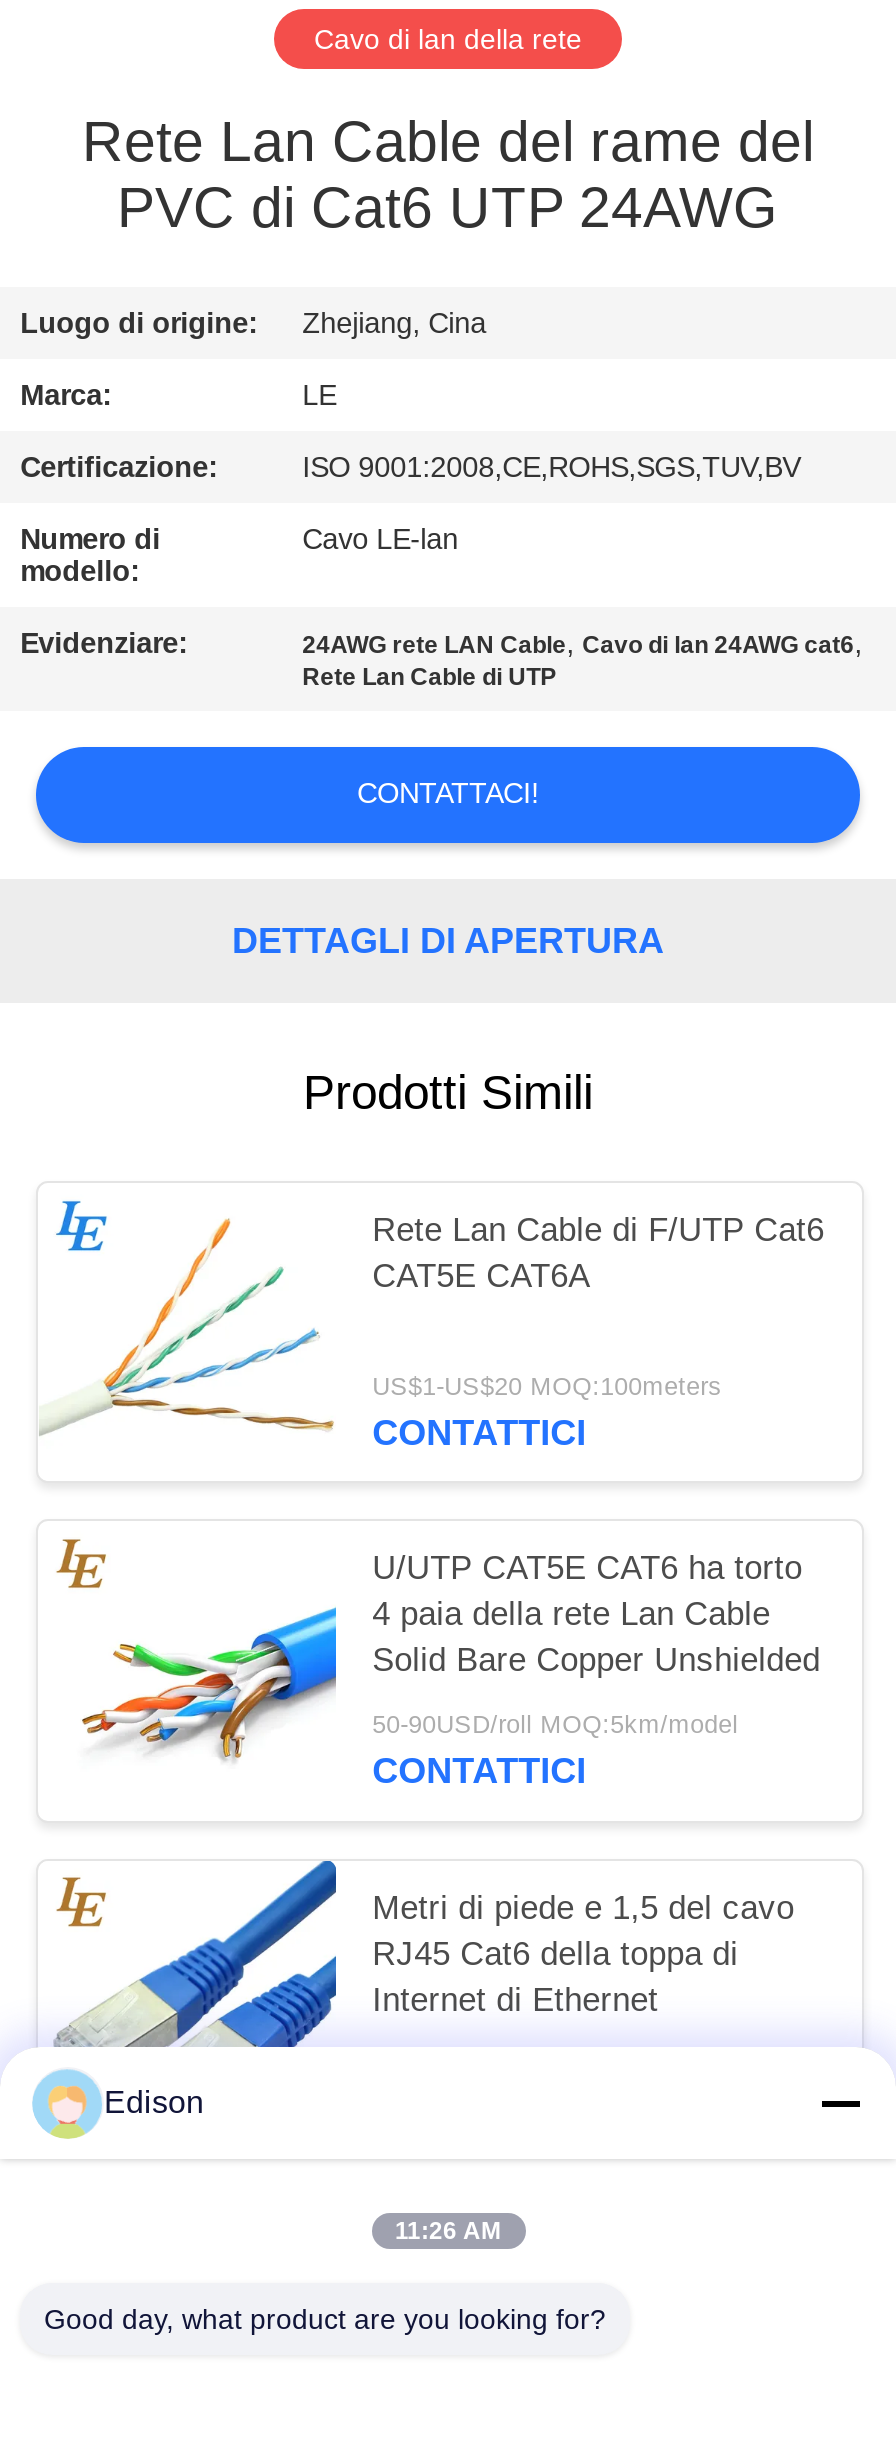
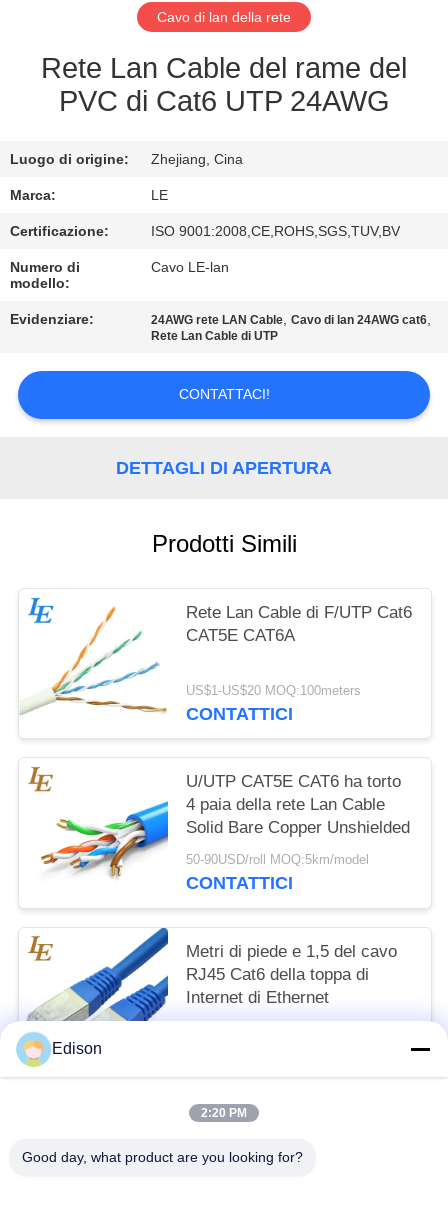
[395,2217,501,2245] 11:26 AM -> [201,1106,247,1120] 2:20 PM

